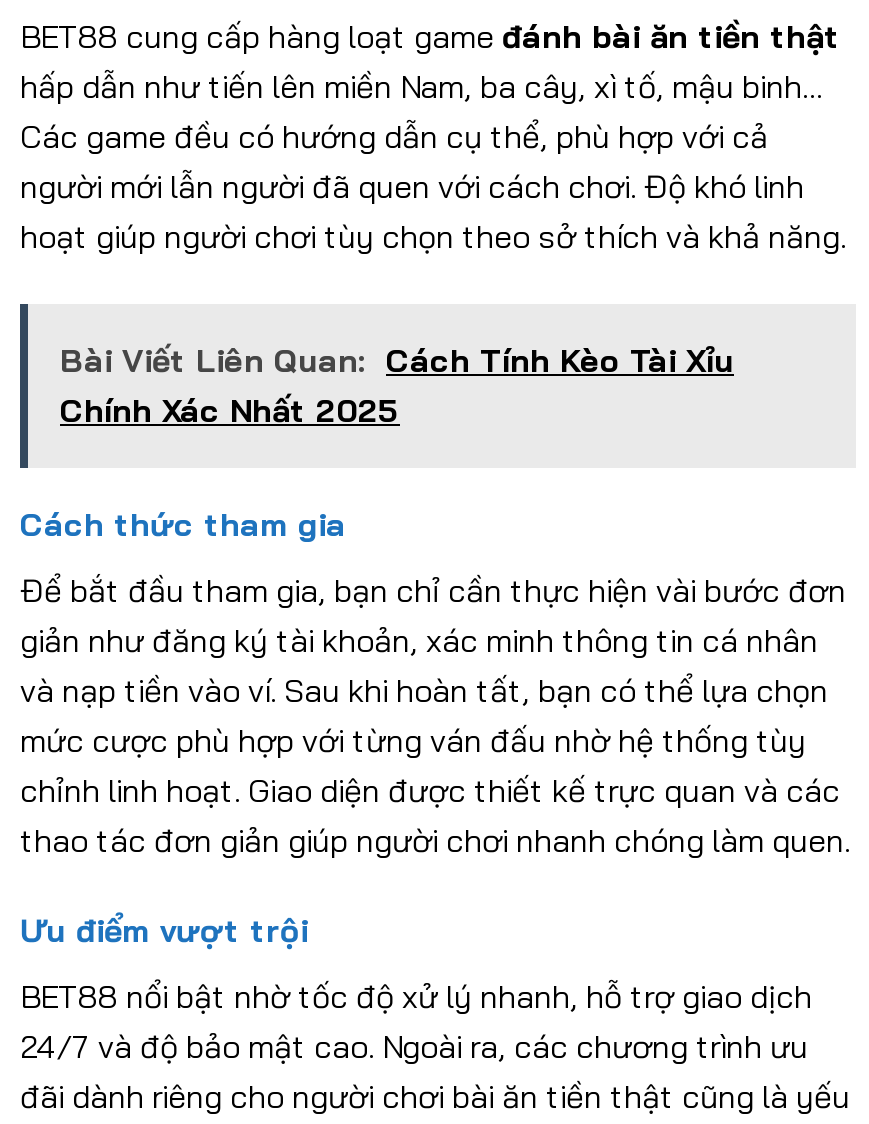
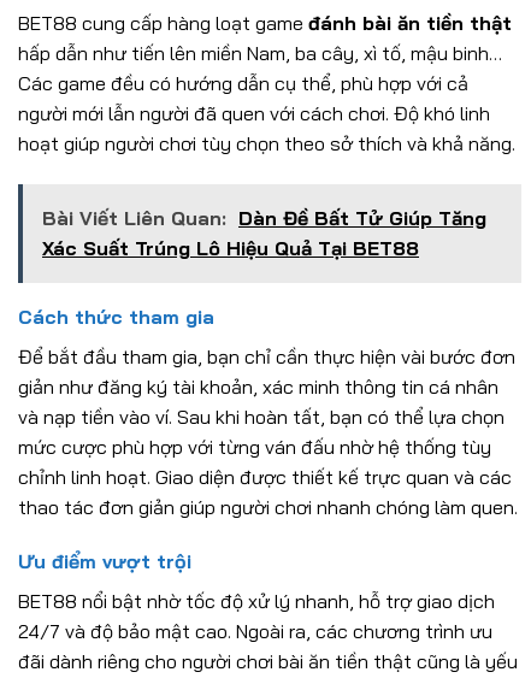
[60,339,734,429] Bài Viết Liên Quan: Cách Tính Kèo Tài Xỉu | Chính Xác Nhất 2025 -> [42,205,486,260] Bài Viết Liên Quan: Dàn Đề Bất Tử Giúp Tăng | Xác Suất Trúng Lô Hiệu Quả Tại BET88

